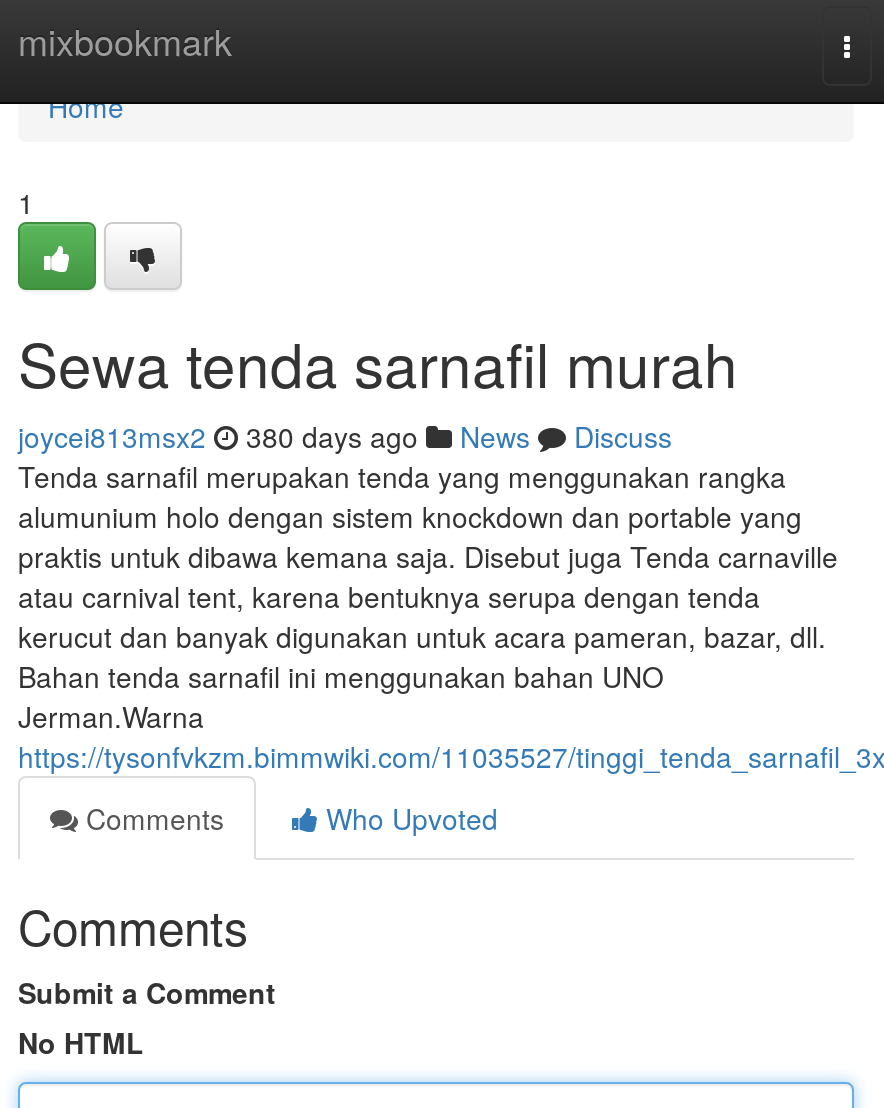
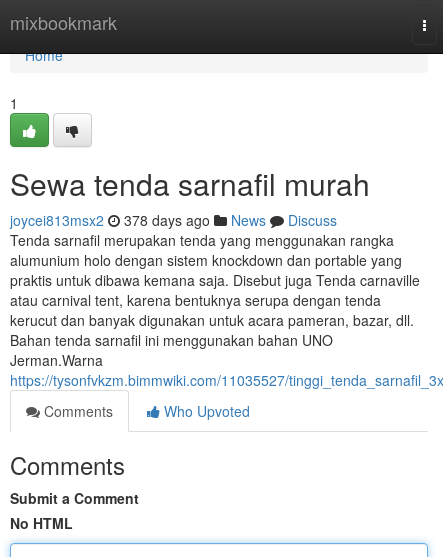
[18,416,672,456] joycei813msx2 380 days ago News Discuss -> [10,210,337,230] joycei813msx2 378 days ago News Discuss

